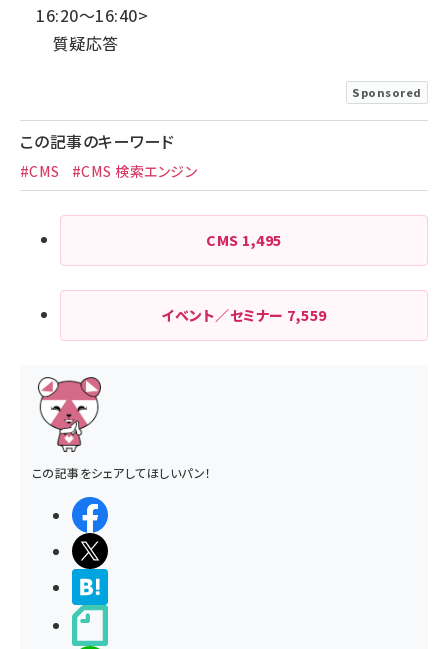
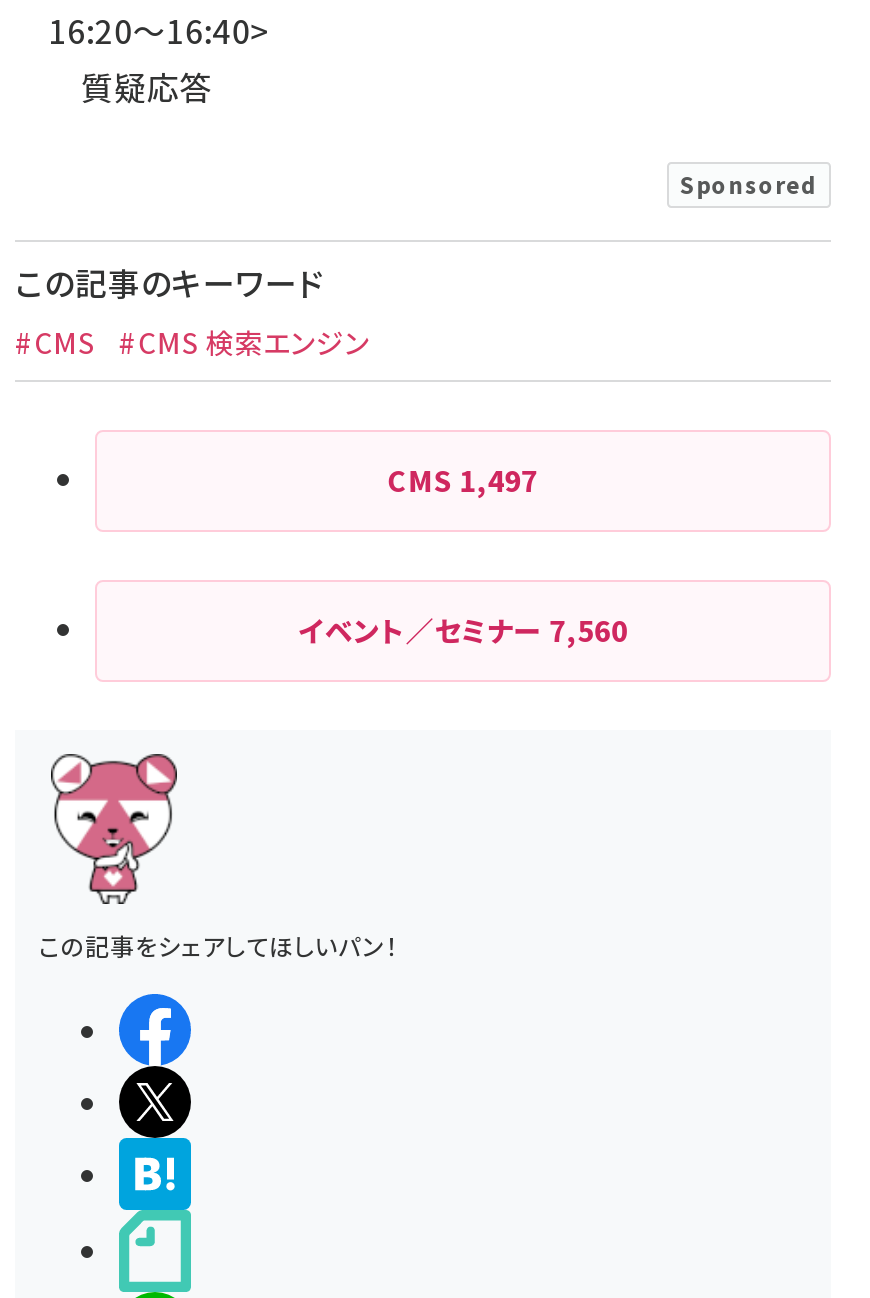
[206,230,282,250] CMS 1,495 -> [388,460,538,500] CMS 1,497
[161,305,327,325] イベント／セミナー7,559 -> [298,610,628,650] イベント／セミナー7,560

